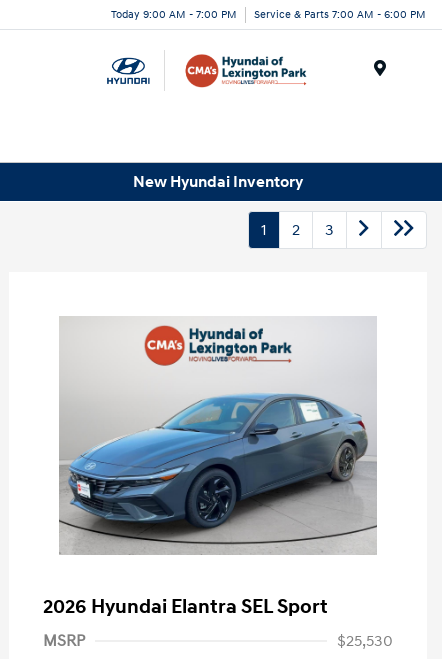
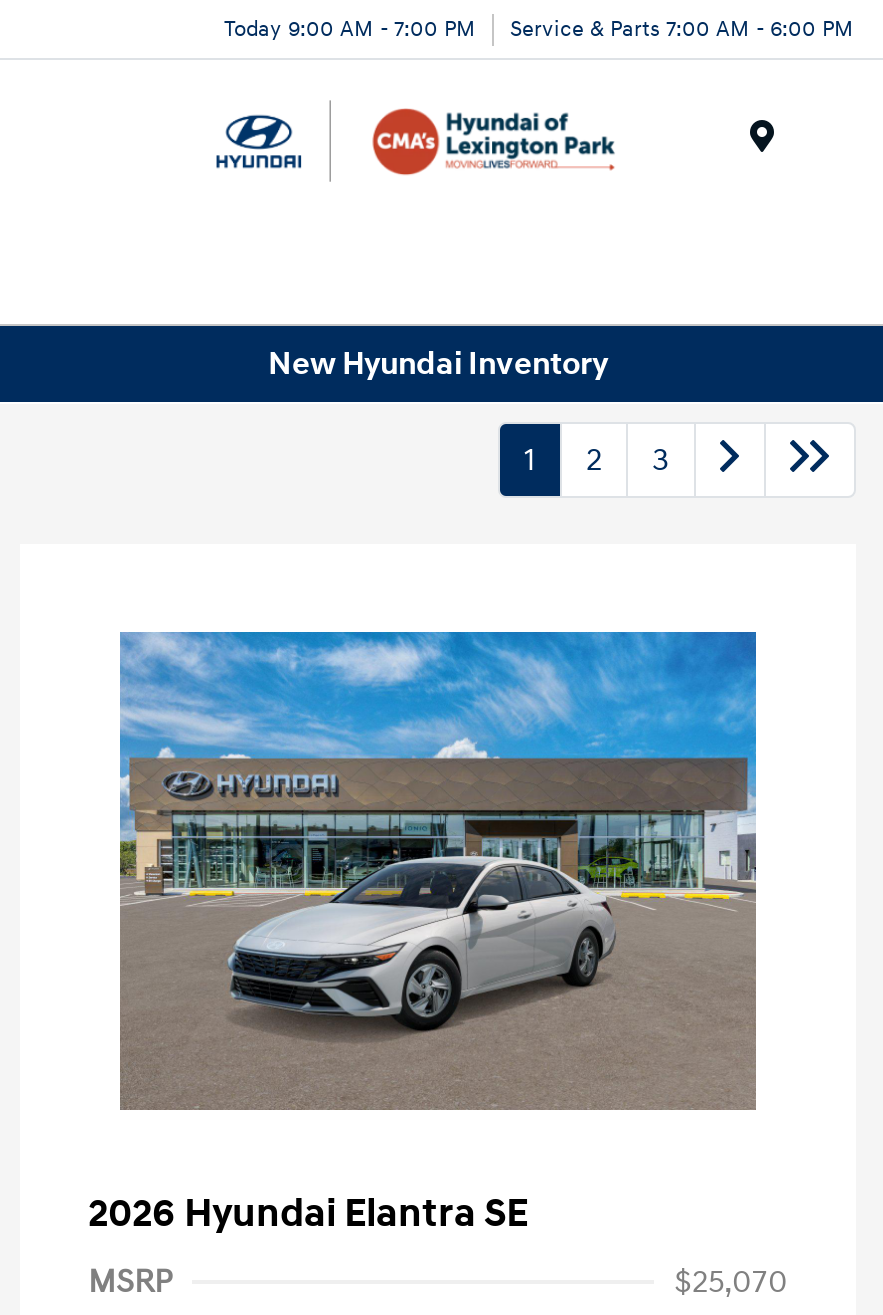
[60,316,377,554] [image] -> [120,630,758,1110] [image]
[43,595,328,619] 2026 Hyundai Elantra SEL Sport -> [88,1189,528,1237] 2026 Hyundai Elantra SE
[337,631,393,651] $25,530 -> [674,1261,788,1301] $25,070

